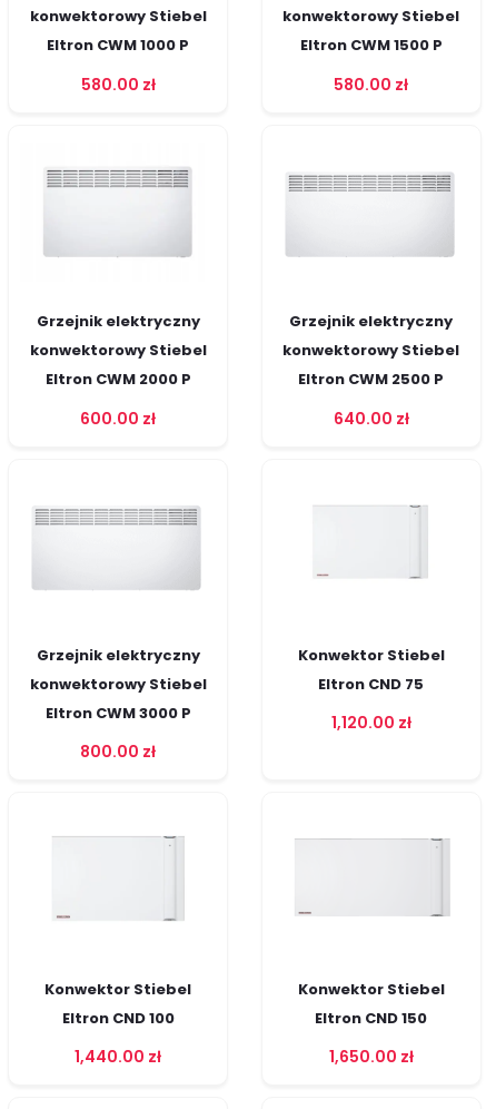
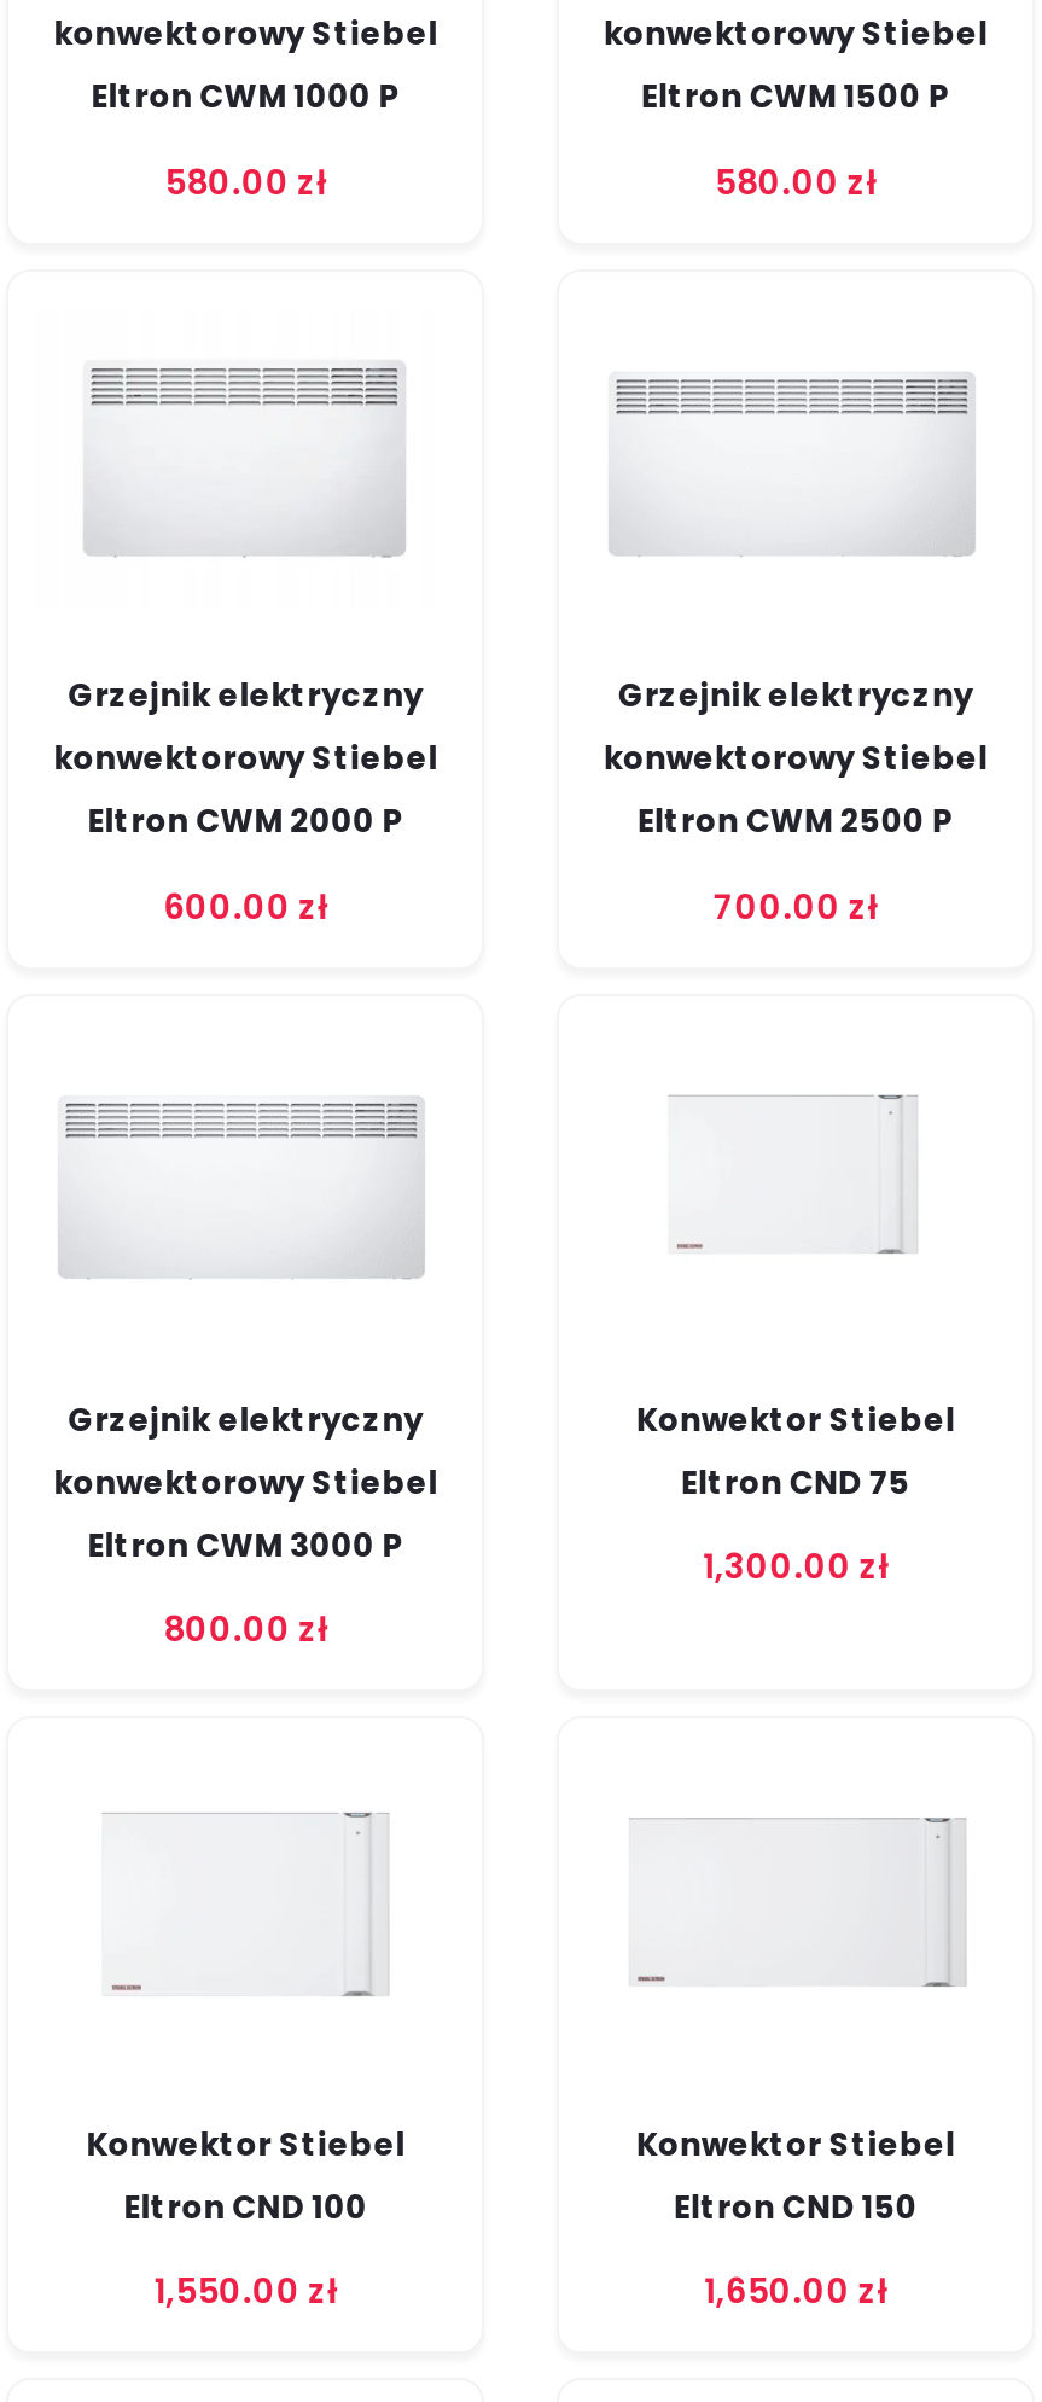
[334,407,409,429] 640.00 zł -> [713,882,878,930] 700.00 zł
[331,712,411,734] 1,120.00 zł -> [702,1543,888,1591] 1,300.00 zł
[75,1046,161,1068] 1,440.00 zł -> [154,2267,337,2316] 1,550.00 zł

